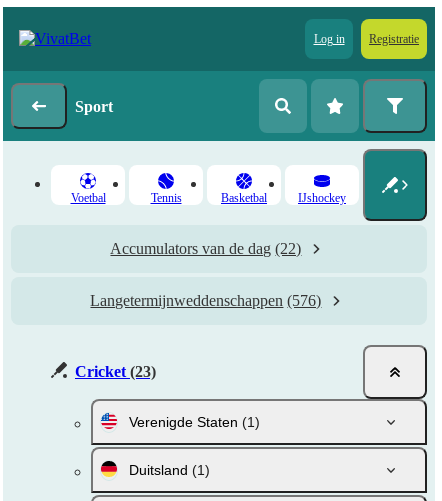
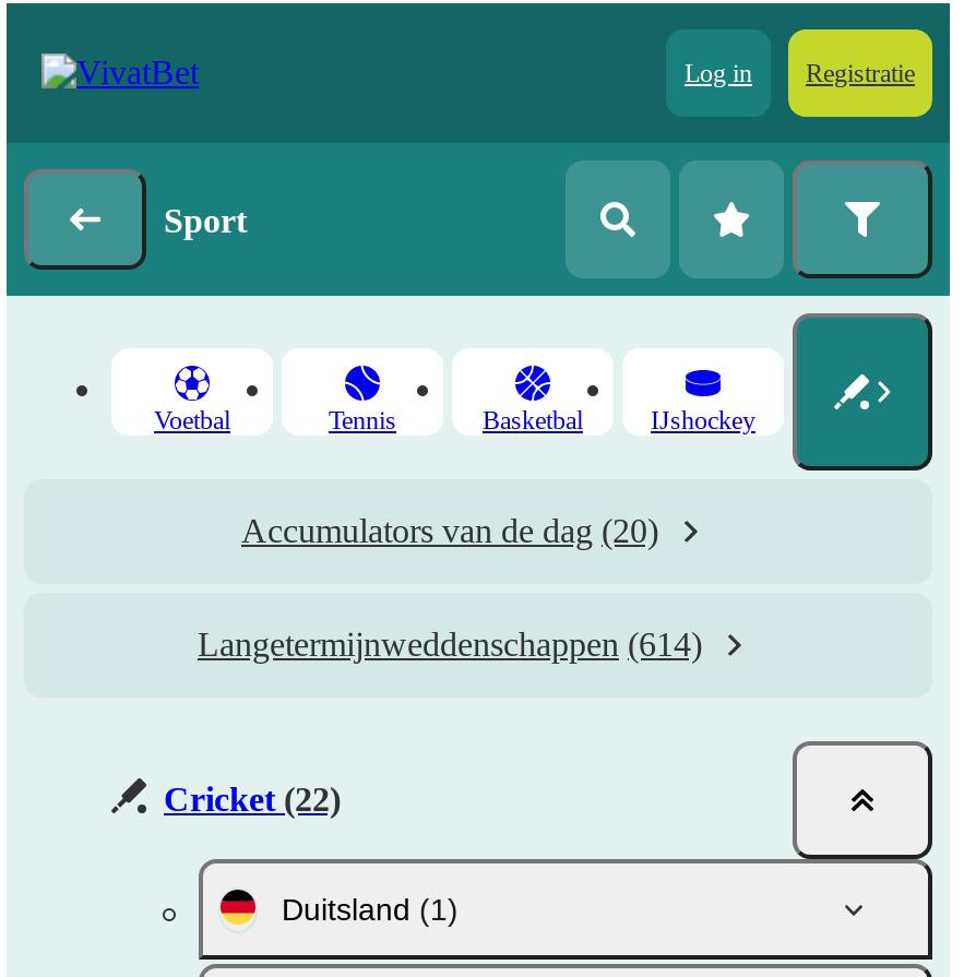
[90,240,321,309] Accumulators van de dag (22) | Langetermijnweddenschappen (576) -> [198,512,702,663] Accumulators van de dag (20) | Langetermijnweddenschappen (614)
[75,363,260,430] Cricket (23) | Verenigde Staten (1) -> [164,781,341,818] Cricket (22)

